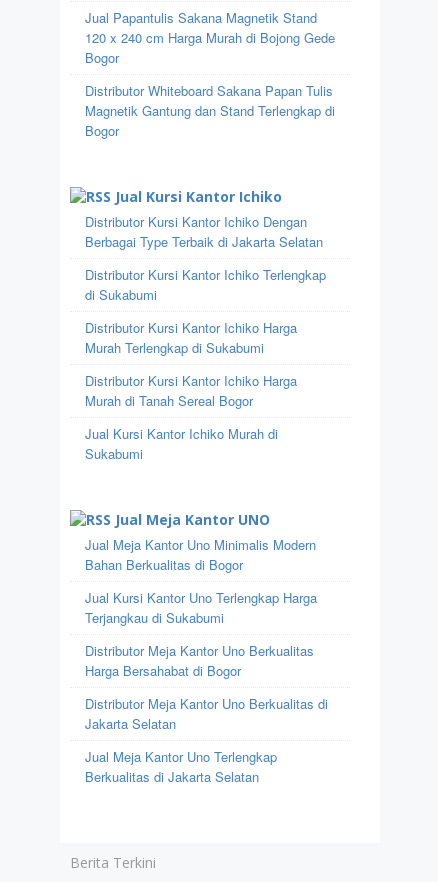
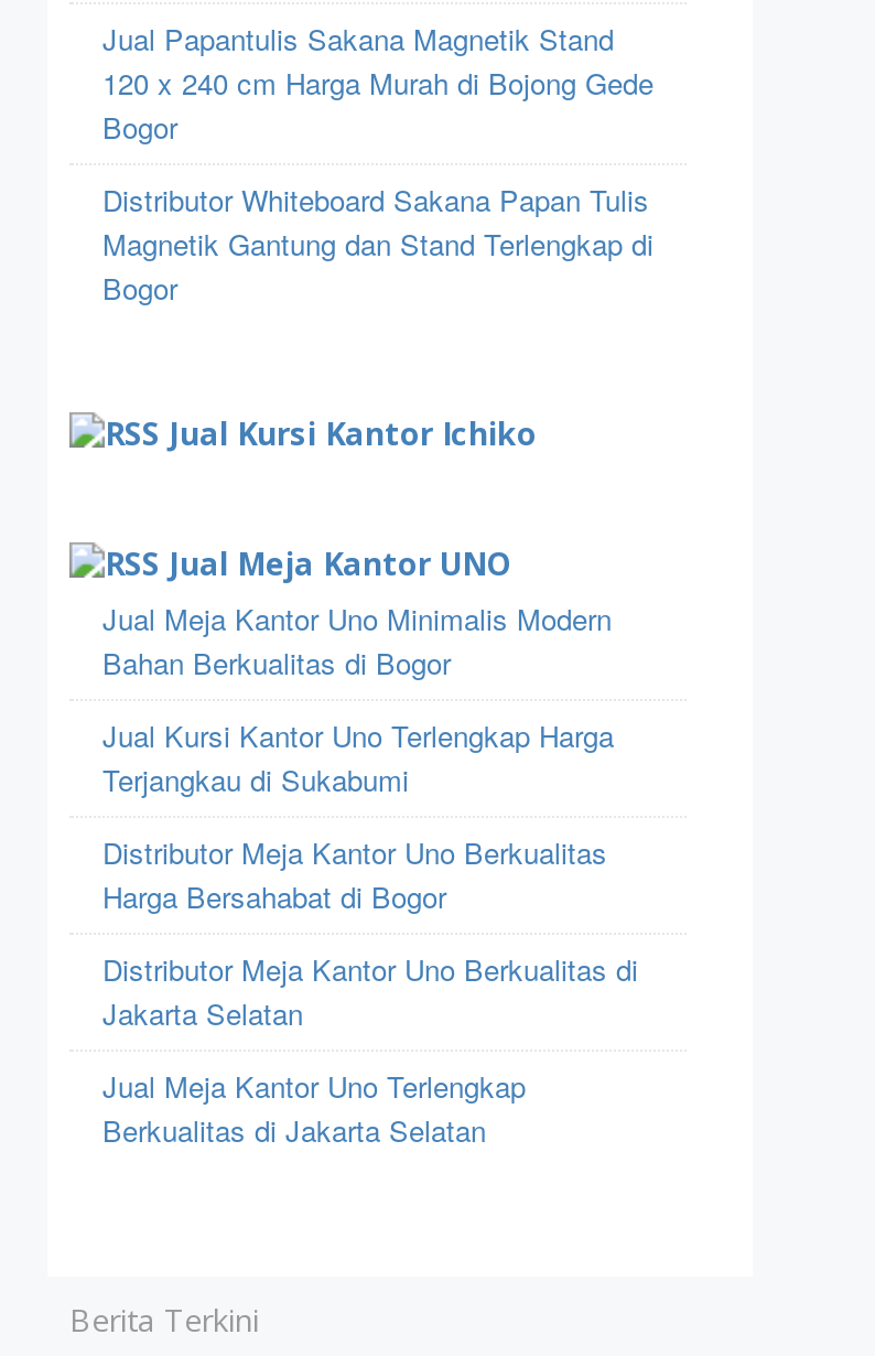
[85,212,326,463] Distributor Kursi Kantor Ichiko Dengan | Berbagai Type Terbaik di Jakarta Selatan | Distributor Kursi Kantor Ichiko Terlengkap | di Sukabumi | Distributor Kursi Kantor Ichiko Harga | Murah Terlengkap di Sukabumi | Distributor Kursi Kantor Ichiko Harga | Murah di Tanah Sereal Bogor | Jual Kursi Kantor Ichiko Murah di | Sukabumi -> none

